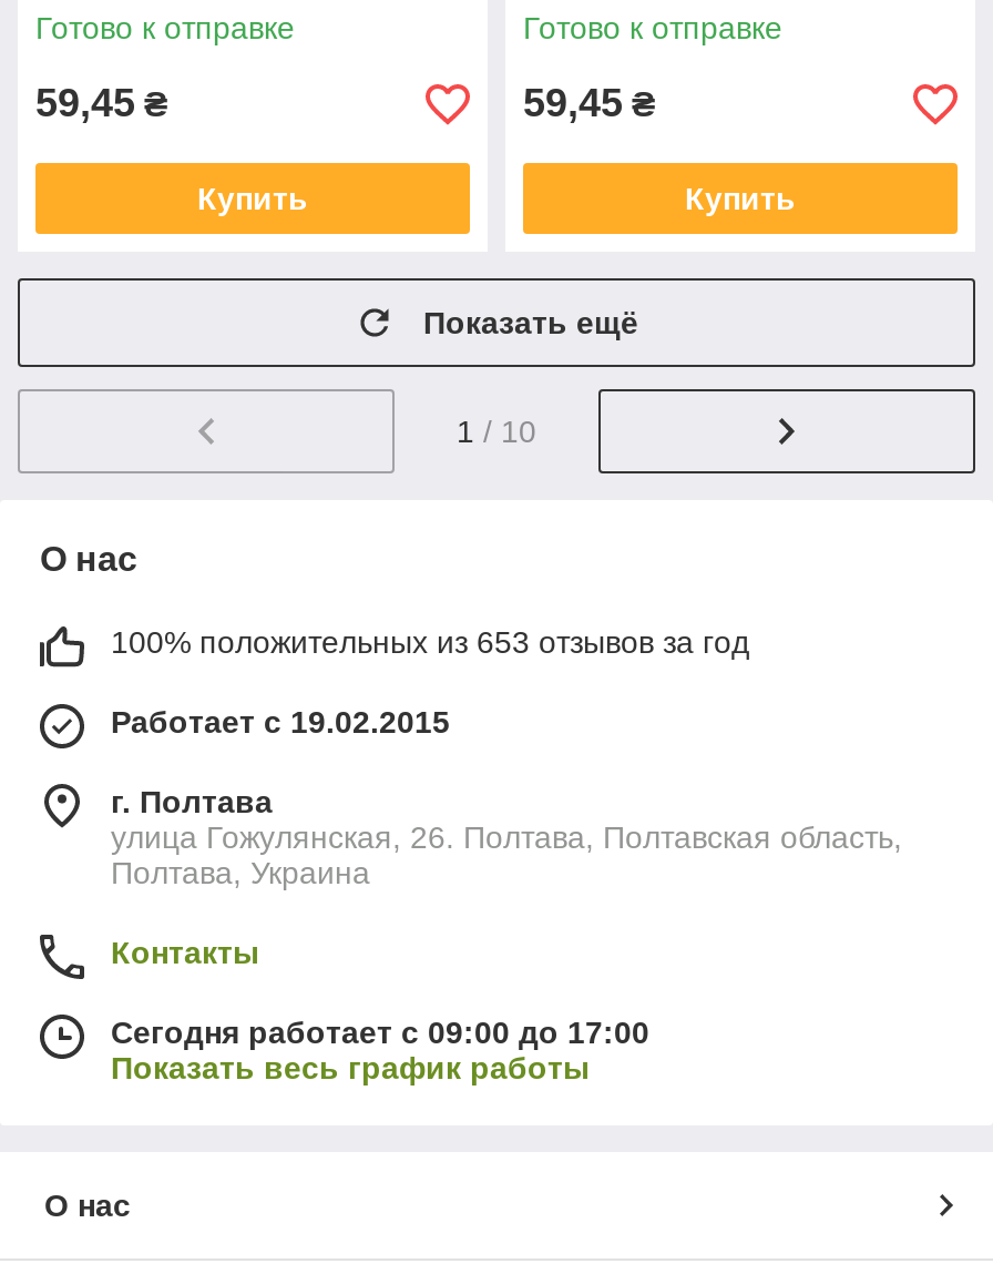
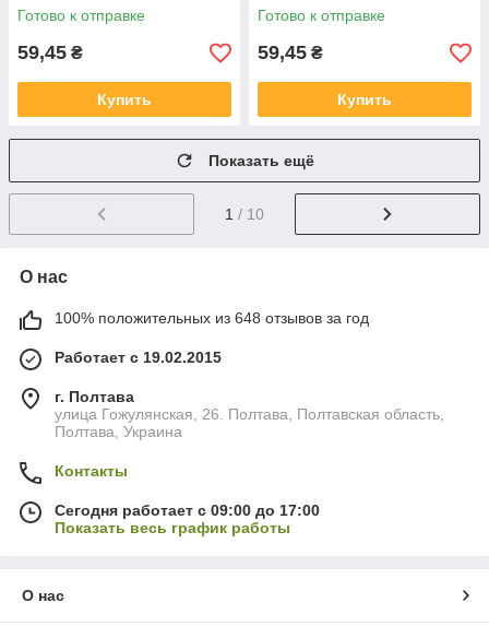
[111,624,749,660] 100% положительных из 653 отзывов за год -> [55,309,369,327] 100% положительных из 648 отзывов за год

